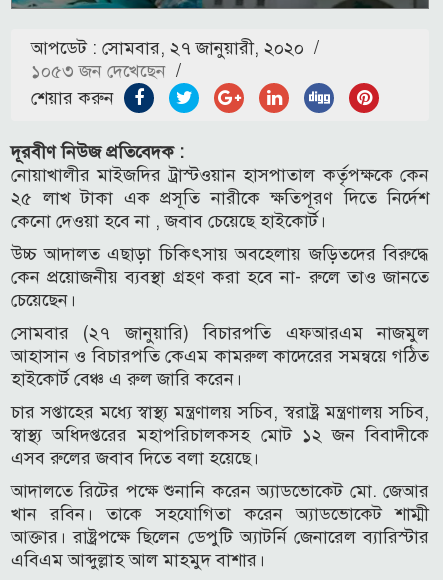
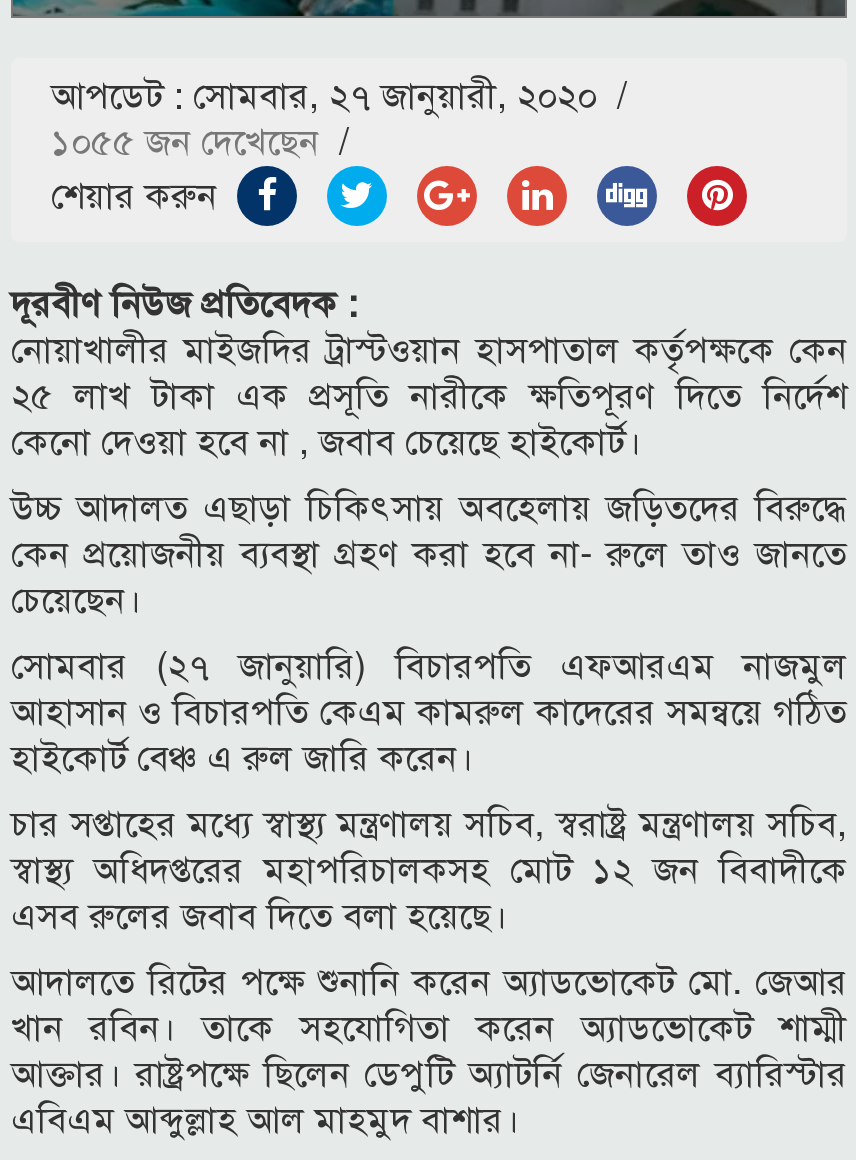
[31,60,181,82] ১০৫৩ জন দেখেছেন / -> [51,121,349,165] ১০৫৫ জন দেখেছেন /

